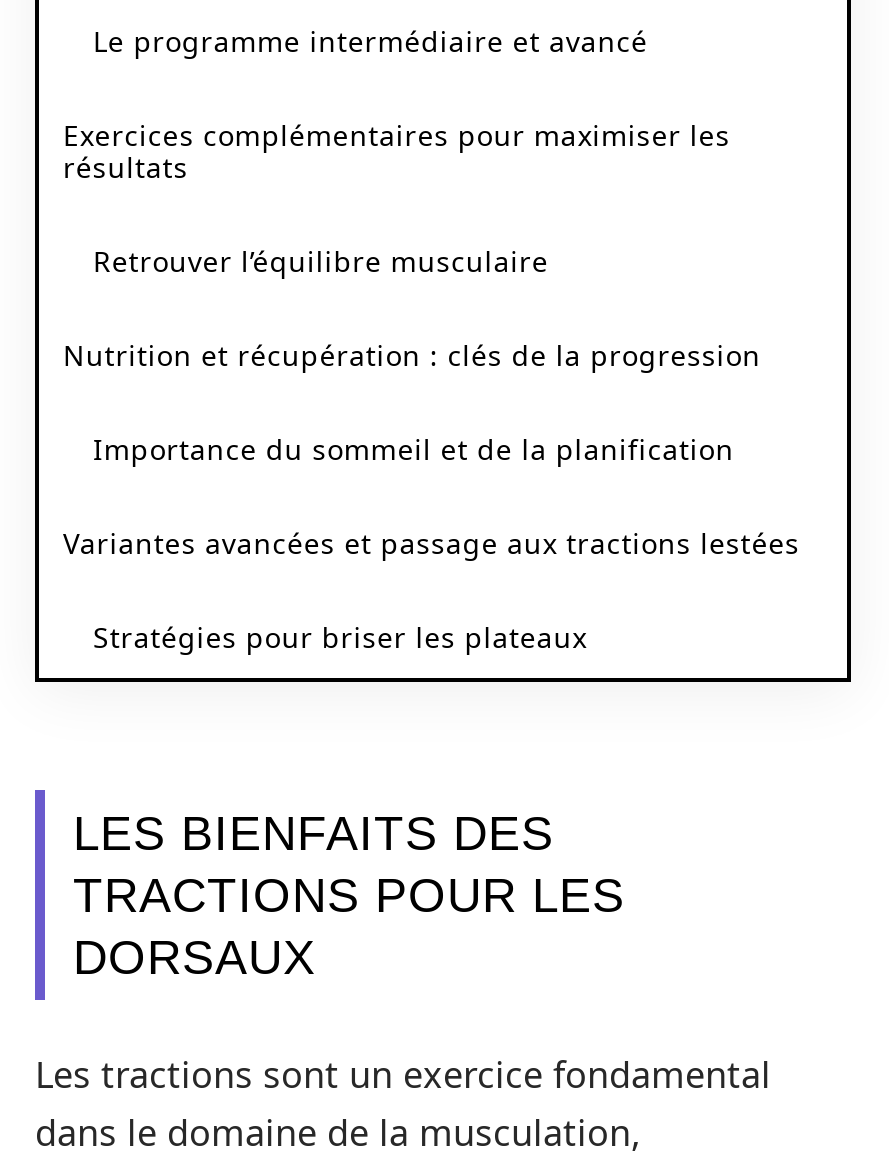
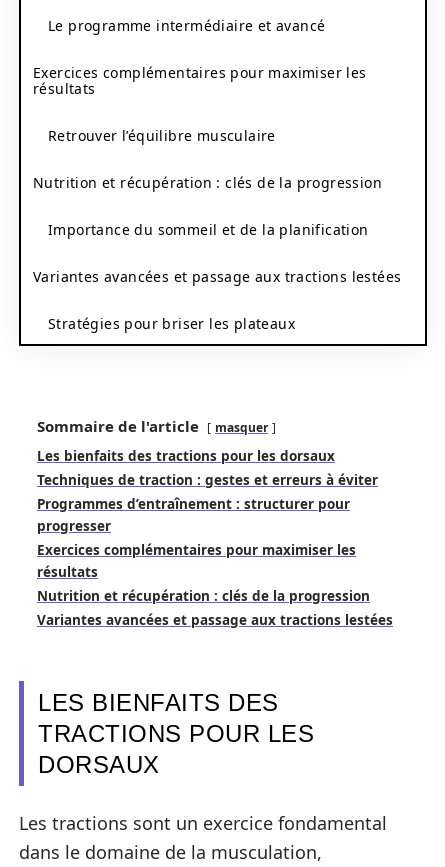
none -> [37,416,393,629] Sommaire de l'article | masquer | Les bienfaits des tractions pour les dorsaux | Techniques de traction : gestes et erreurs à éviter | Programmes d’entraînement : structurer pour | progresser | Exercices complémentaires pour maximiser les | résultats | Nutrition et récupération : clés de la progression | Variantes avancées et passage aux tractions lestées

